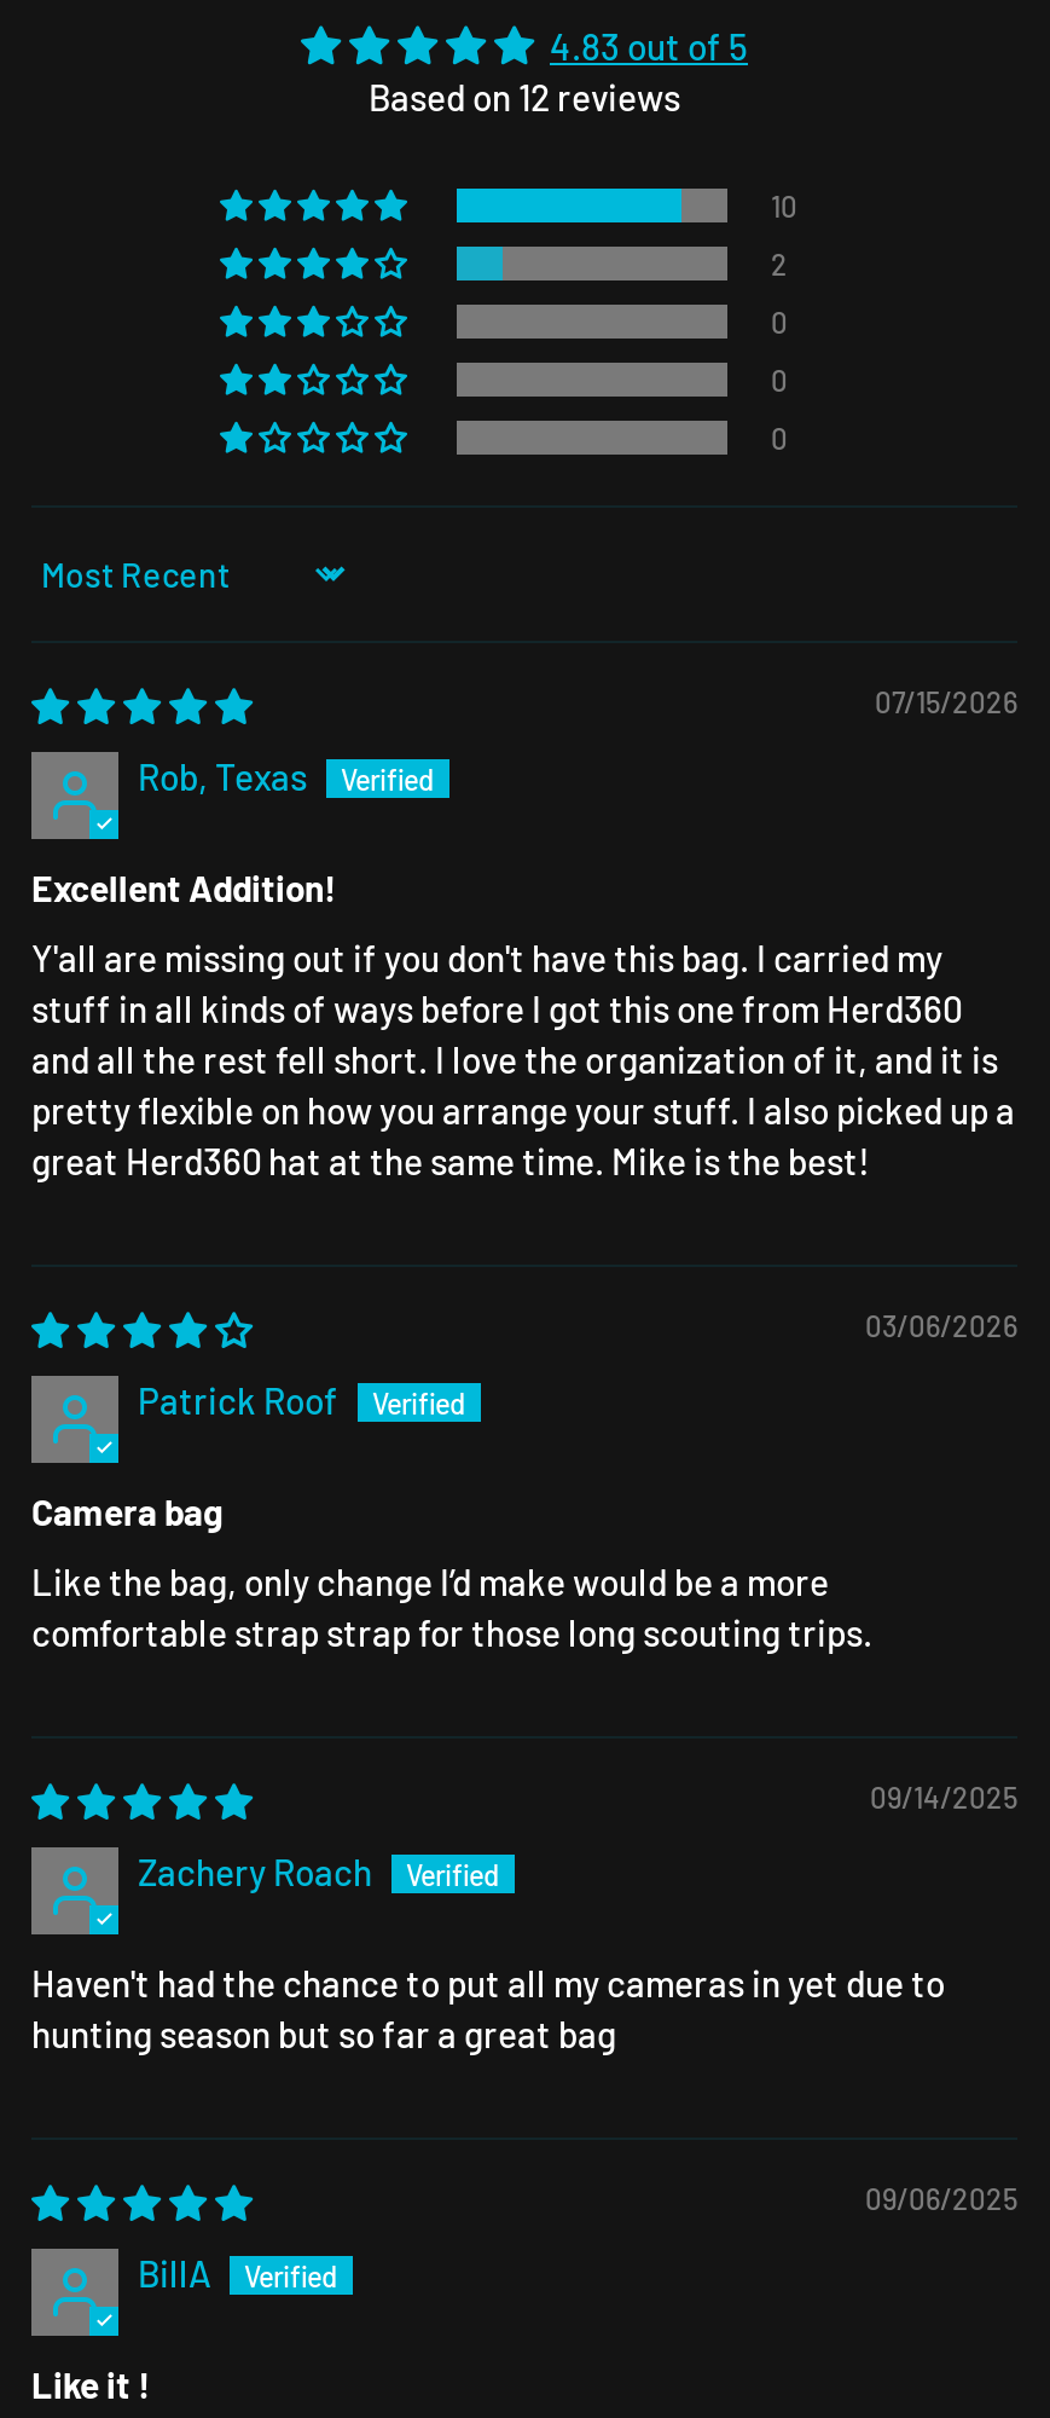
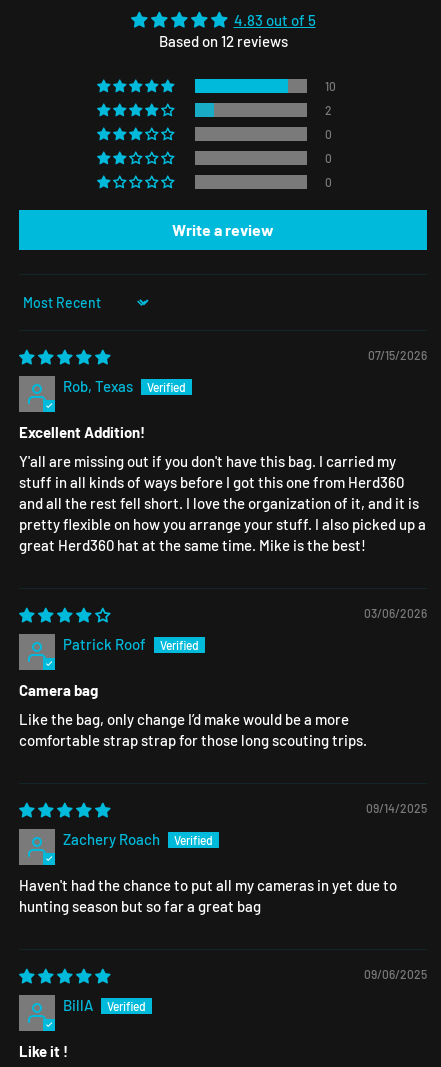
none -> [172,220,274,239] Write a review

